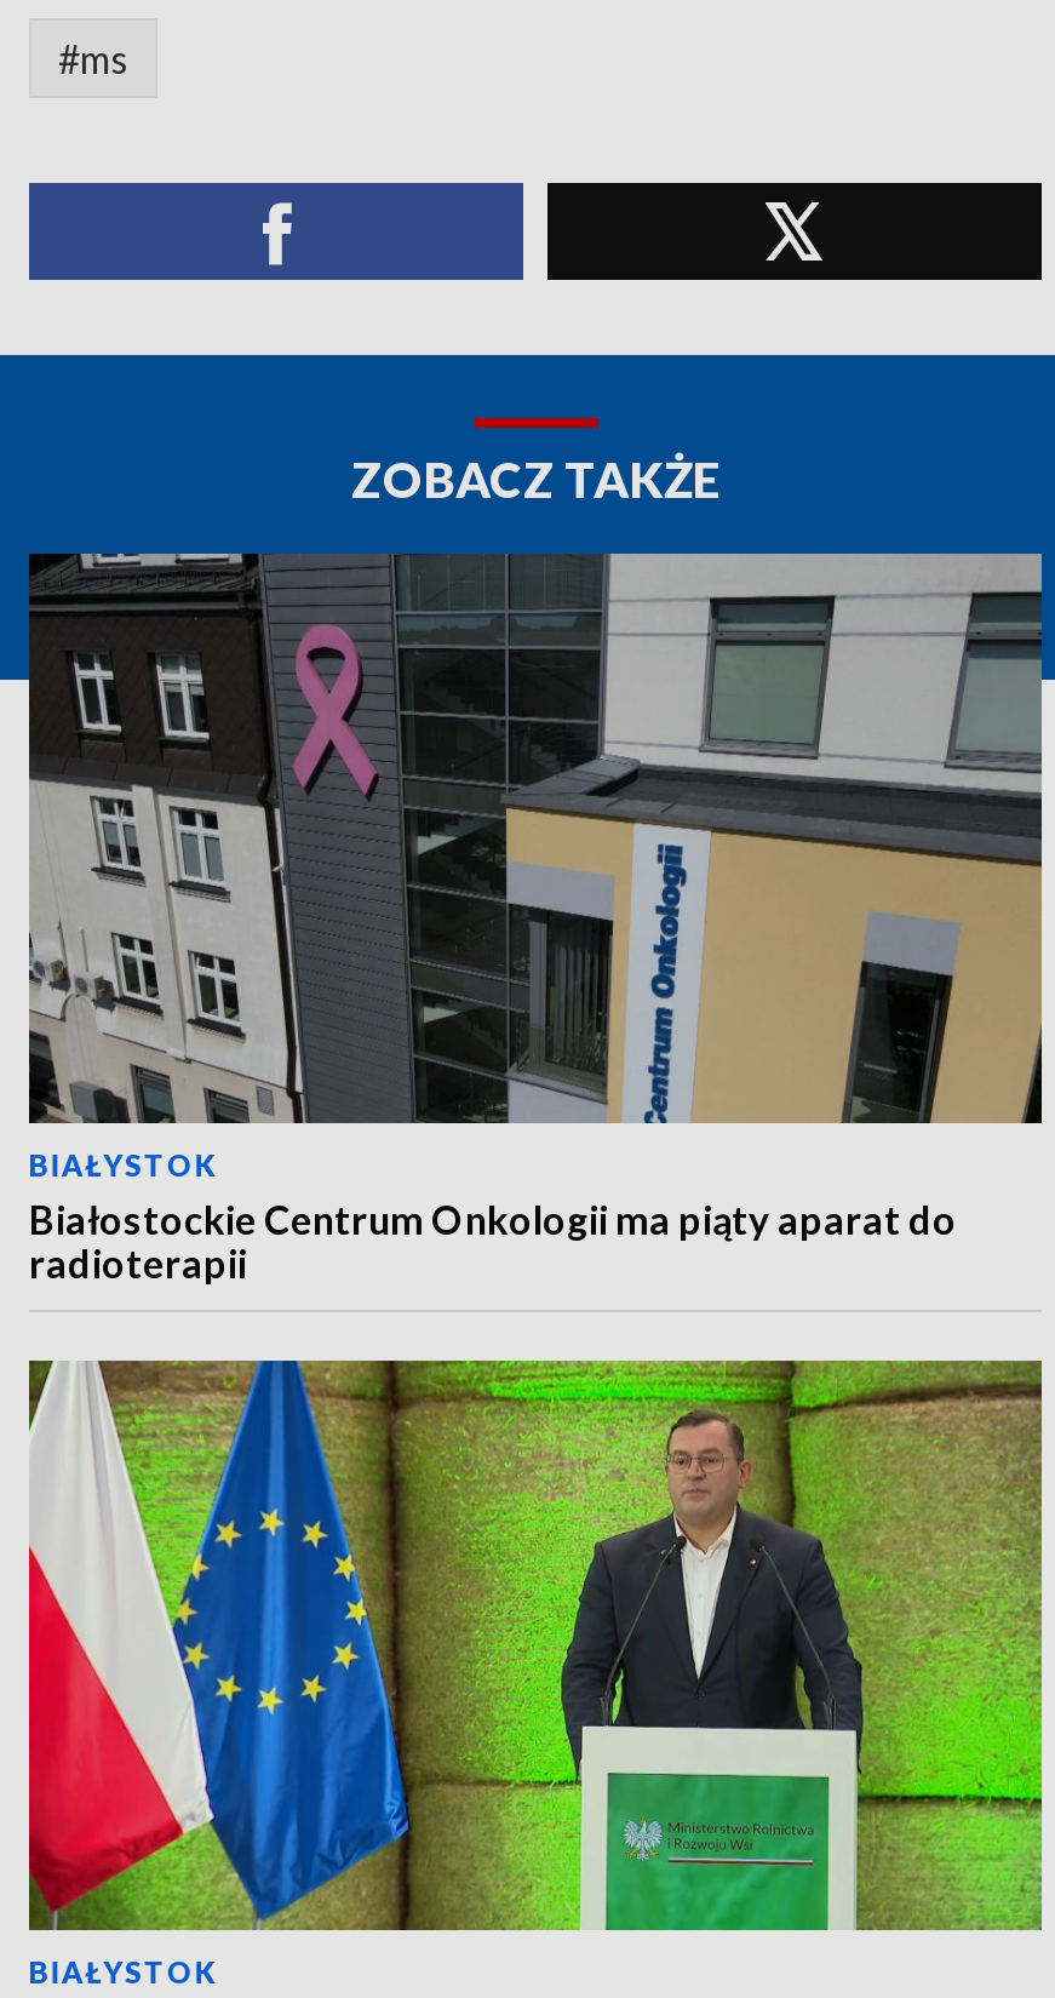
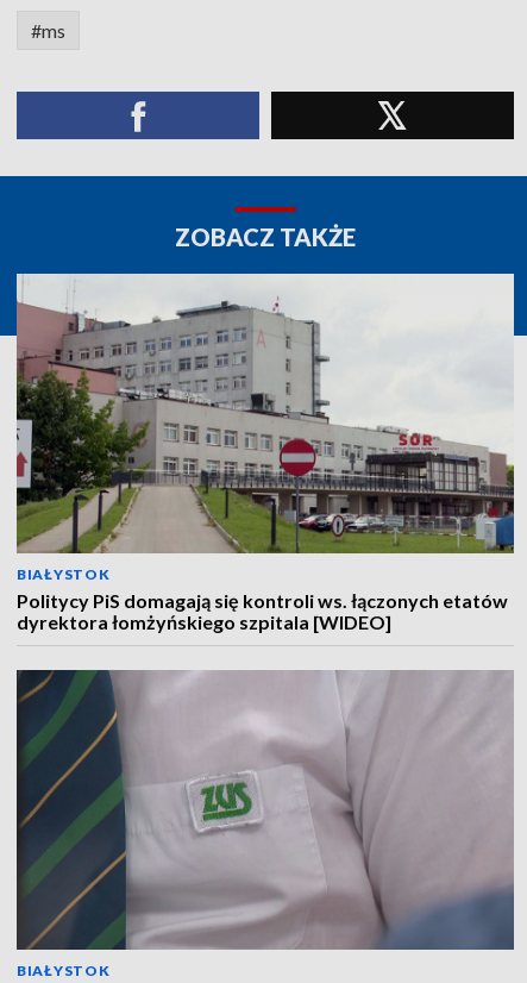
[27,551,1044,1286] [image] | Białostockie Centrum Onkologii ma piąty aparat do | radioterapii -> [15,273,515,633] [image] | Politycy PiS domagają się kontroli ws. łączonych etatów | dyrektora łomżyńskiego szpitala [WIDEO]
[27,1358,1044,1933] [image] -> [15,669,515,951] [image]

